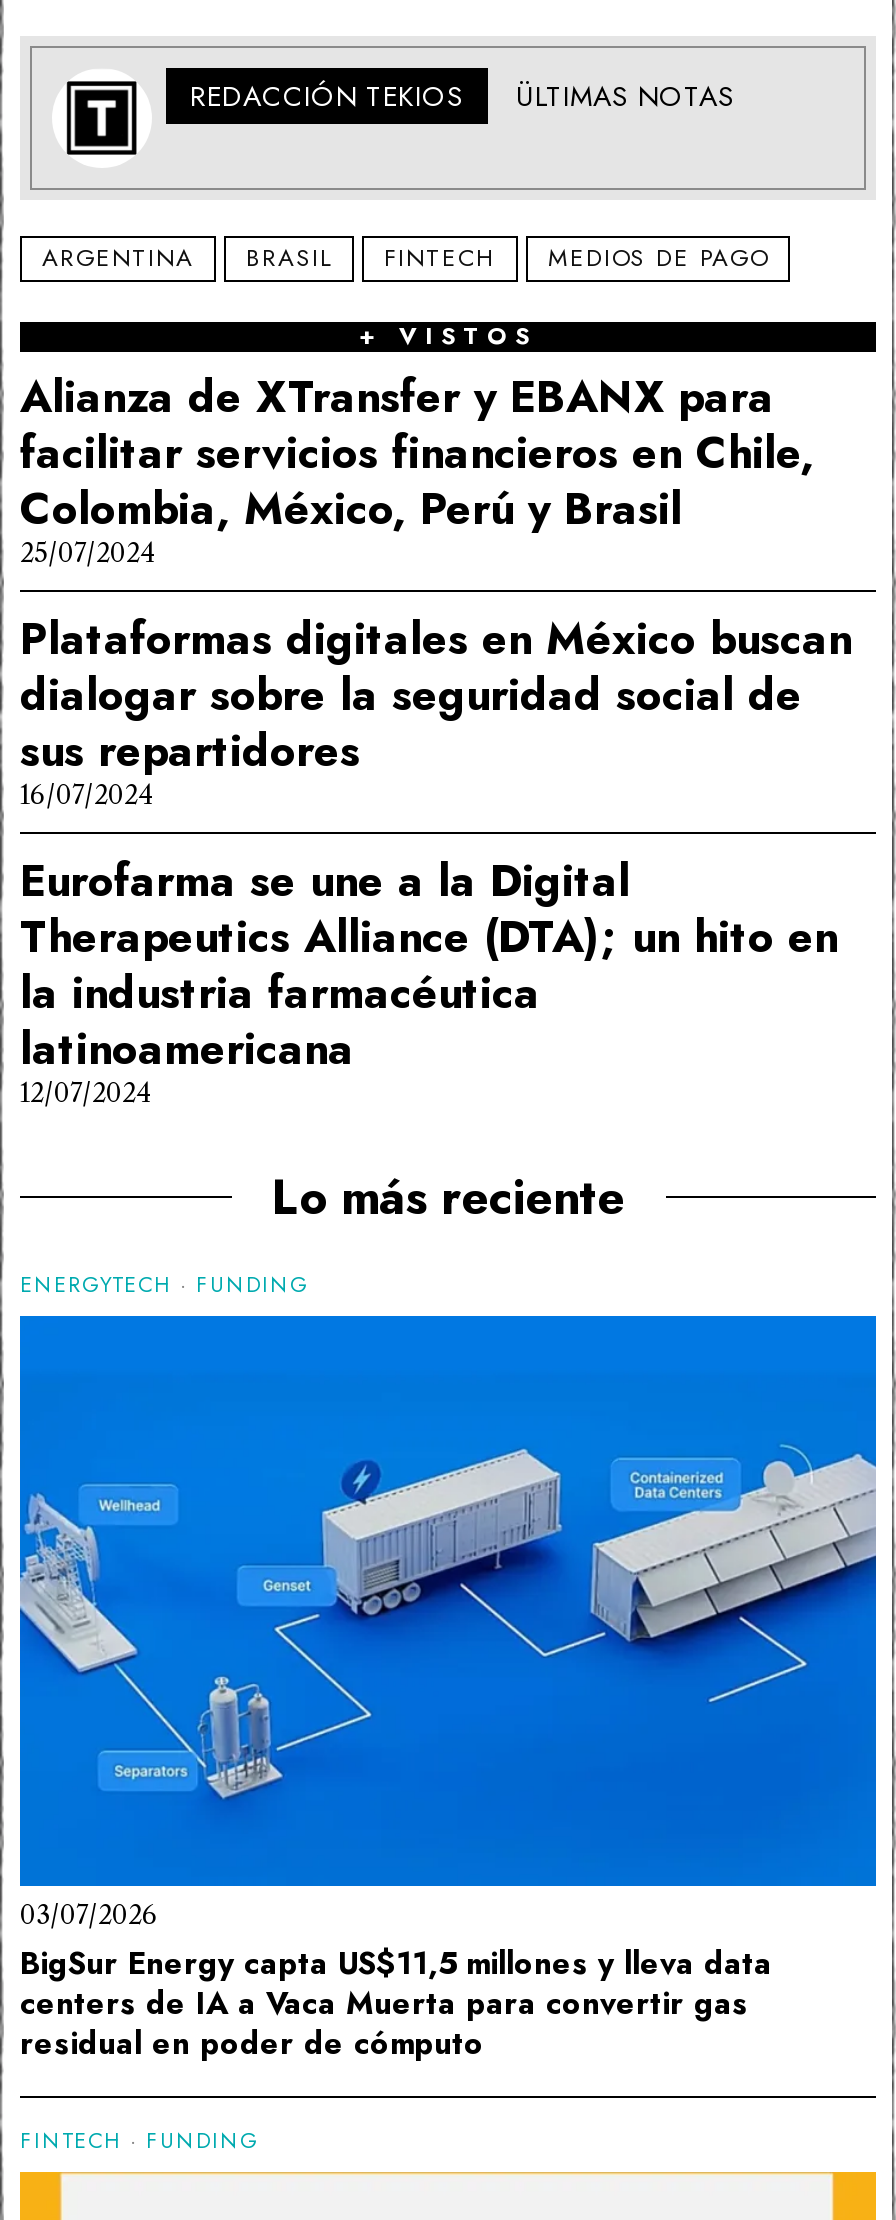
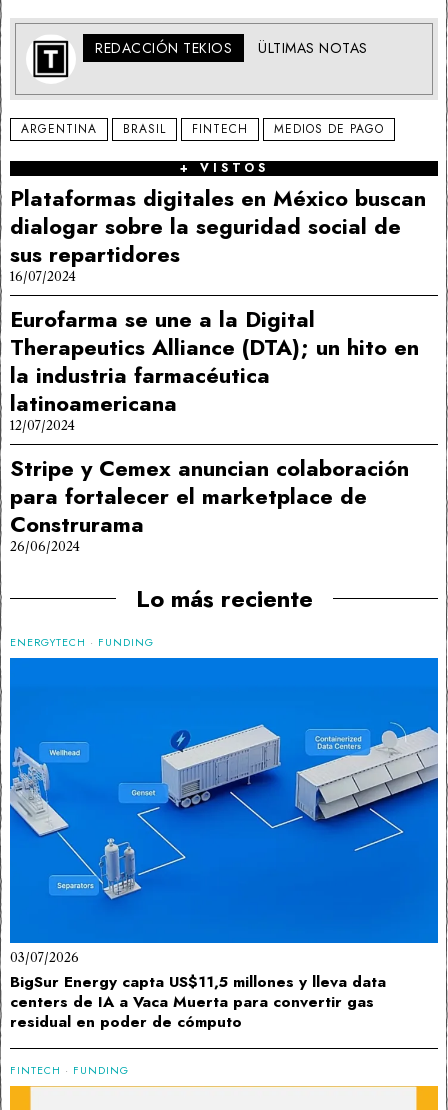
[20,364,814,568] Alianza de XTransfer y EBANX para | facilitar servicios financieros en Chile, | Colombia, México, Perú y Brasil | 25/07/2024 -> none
moved [20,606,852,1108] -> [10,182,426,433]: Plataformas digitales en México buscan | dialogar sobre la seguridad social de | sus repartidores | ... | latinoamericana | 12/07/2024
none -> [10,452,409,554] Stripe y Cemex anuncian colaboración | para fortalecer el marketplace de | Construrama | 26/06/2024

